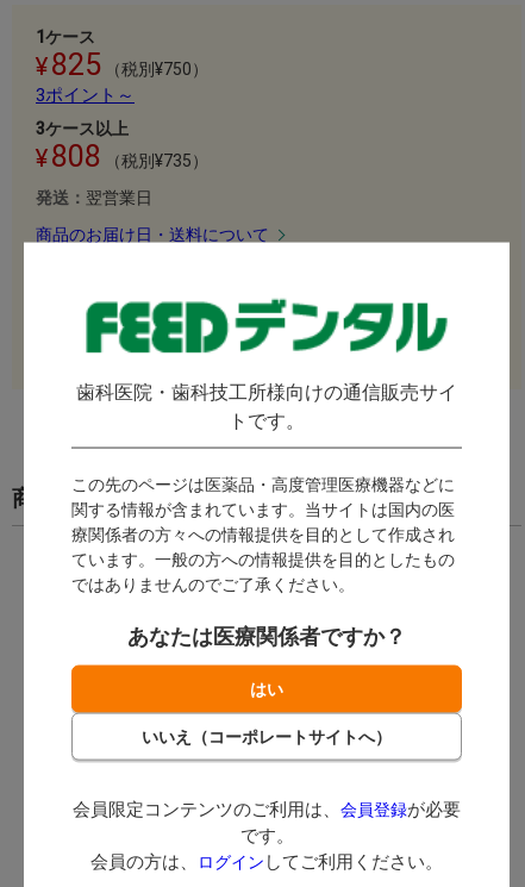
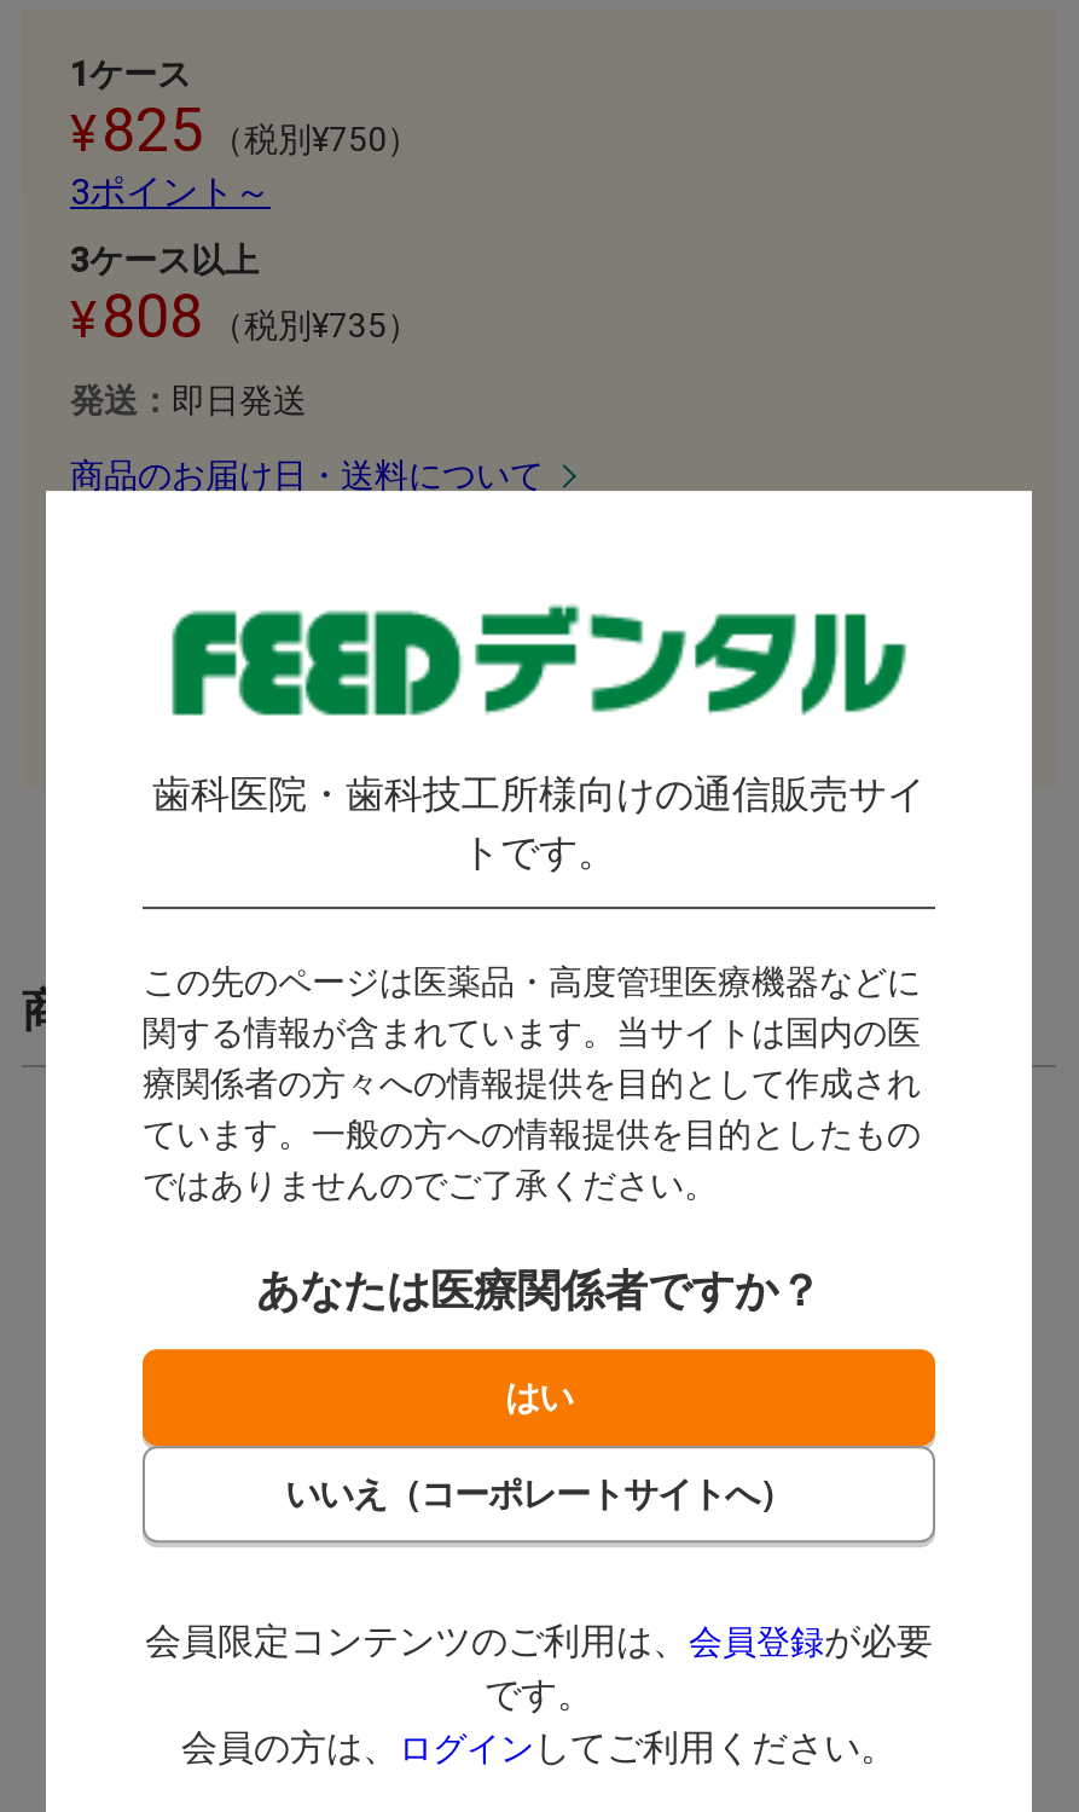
[36,188,152,207] 発送：翌営業日 -> [70,381,307,419] 発送：即日発送

